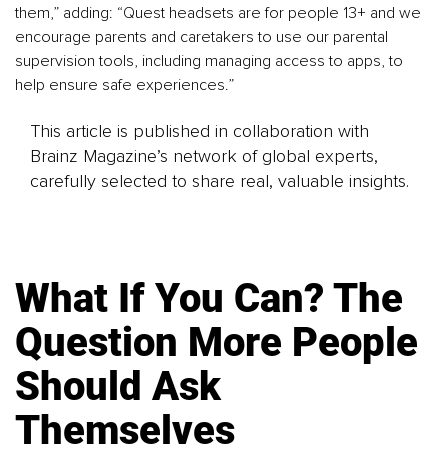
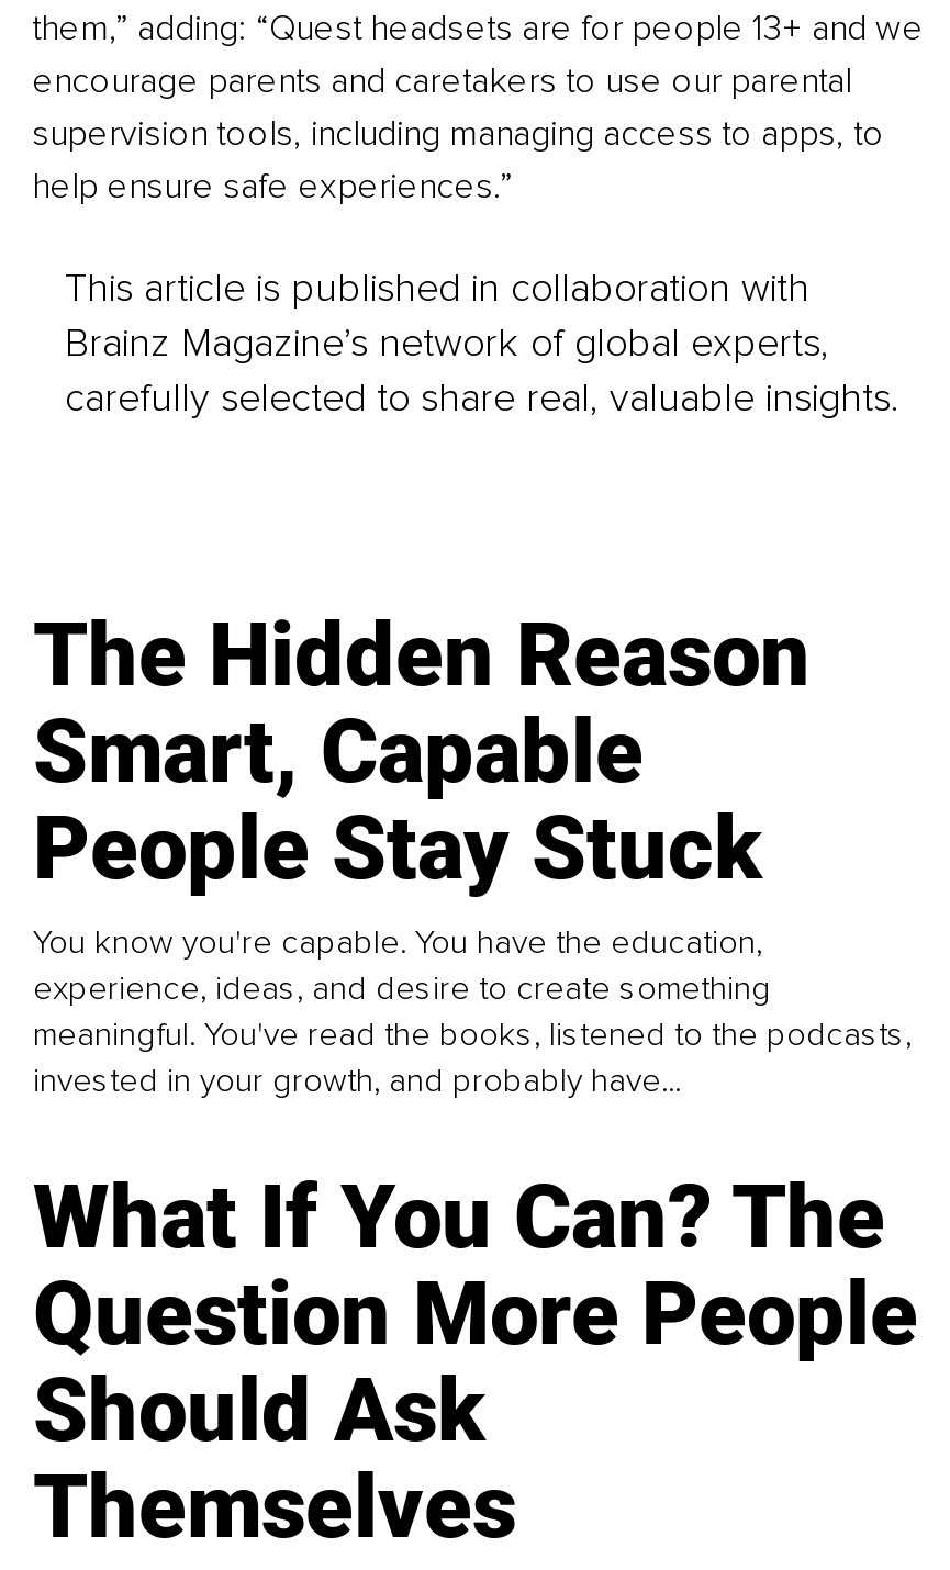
none -> [33,604,912,1101] The Hidden Reason | Smart, Capable | People Stay Stuck | You know you're capable. You have the education, | experience, ideas, and desire to create something | meaningful. You've read the books, listened to the podcasts, | invested in your growth, and probably have...

